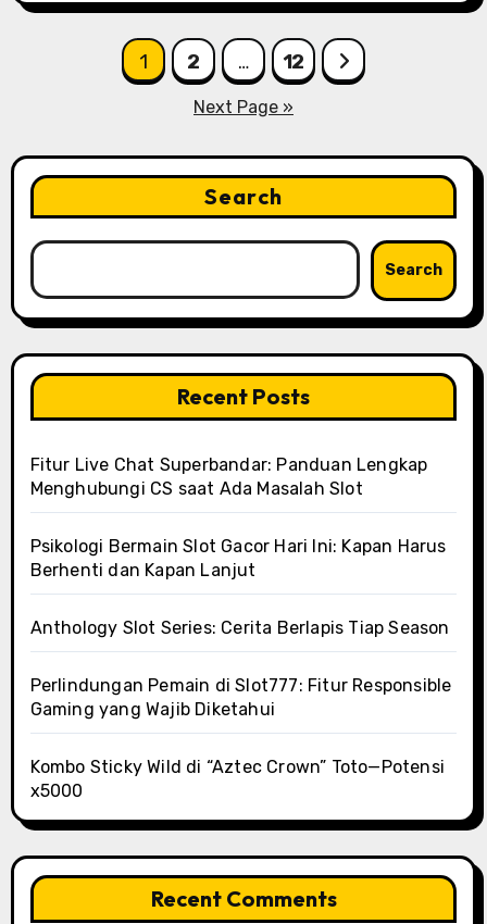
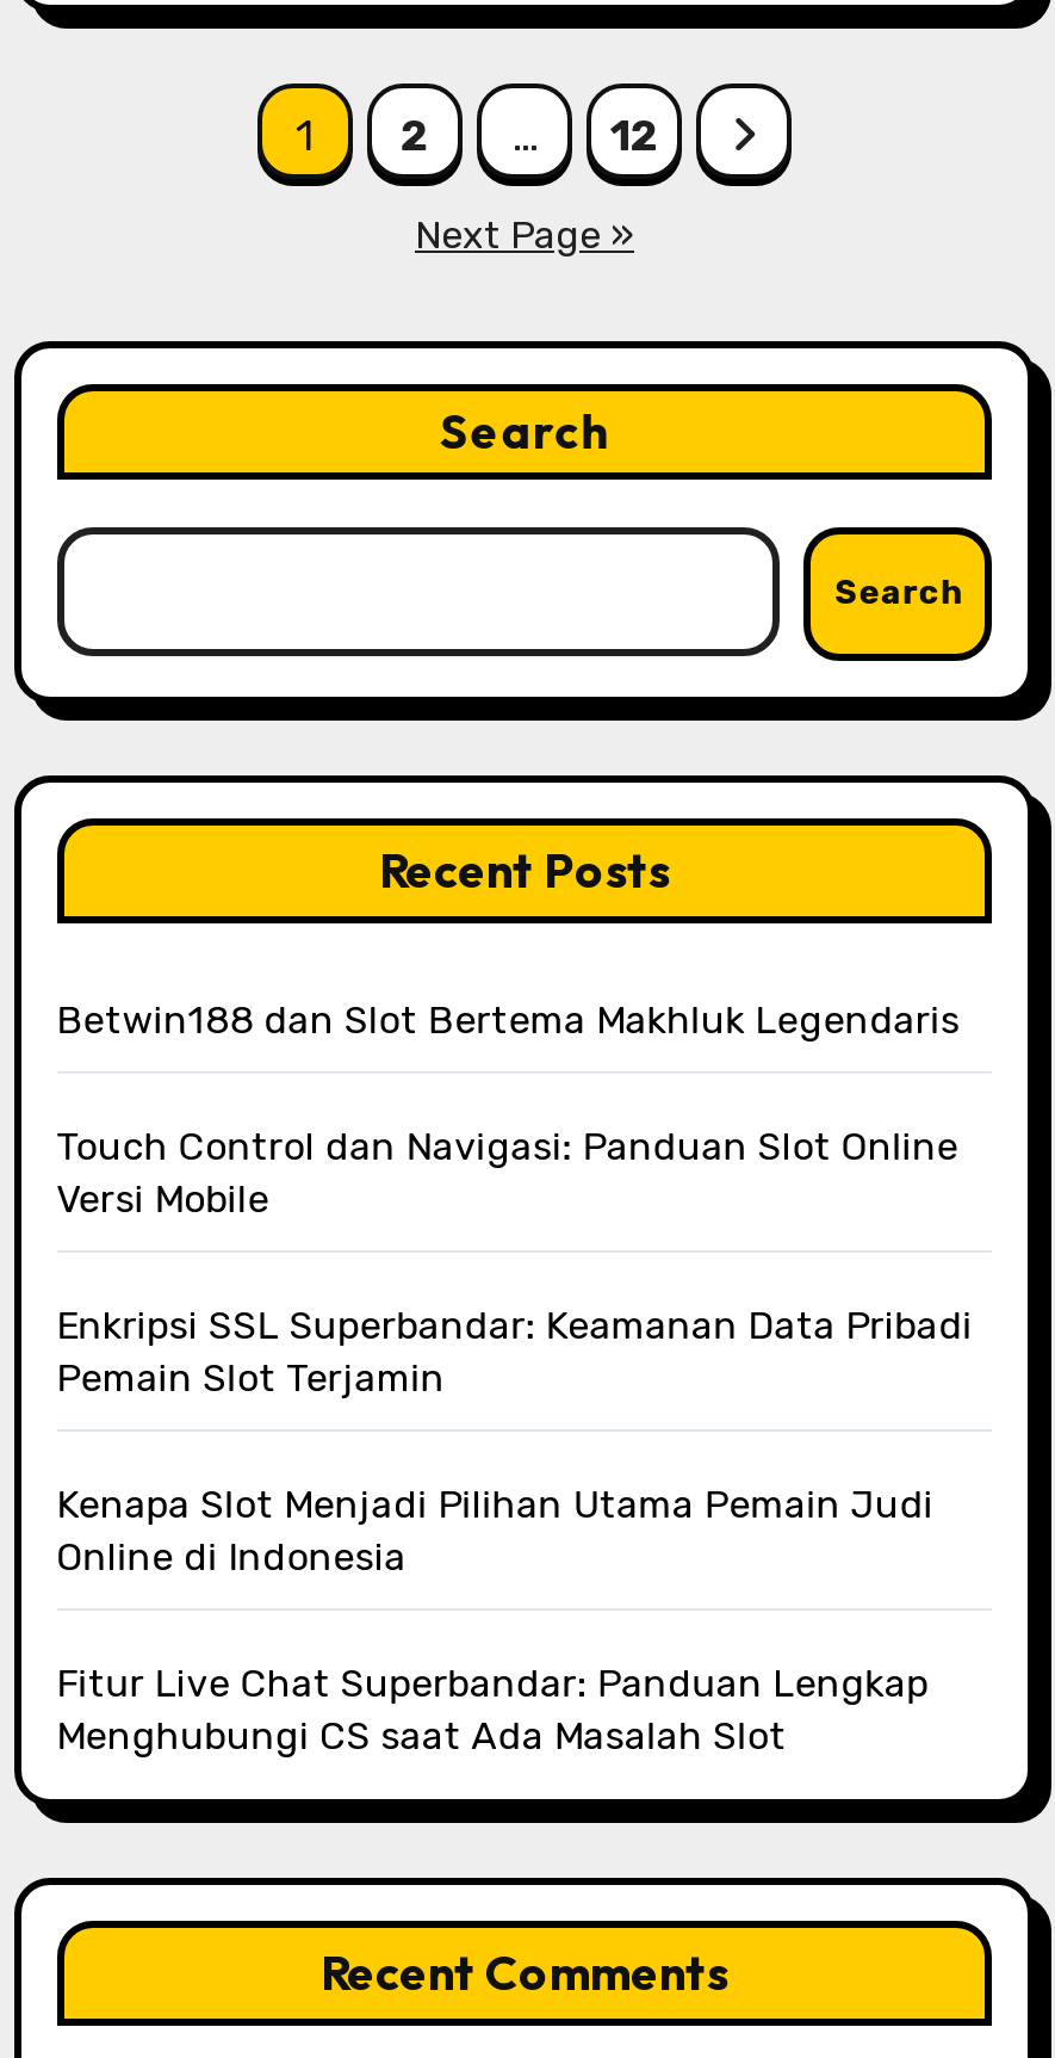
none -> [56,997,973,1580] Betwin188 dan Slot Bertema Makhluk Legendaris | Touch Control dan Navigasi: Panduan Slot Online | Versi Mobile | Enkripsi SSL Superbandar: Keamanan Data Pribadi | Pemain Slot Terjamin | Kenapa Slot Menjadi Pilihan Utama Pemain Judi | Online di Indonesia
moved [30,454,428,499] -> [56,1661,928,1759]: Fitur Live Chat Superbandar: Panduan Lengkap | Menghubungi CS saat Ada Masalah Slot
[30,536,452,801] Psikologi Bermain Slot Gacor Hari Ini: Kapan Harus | Berhenti dan Kapan Lanjut | Anthology Slot Series: Cerita Berlapis Tiap Season | Perlindungan Pemain di Slot777: Fitur Responsible | Gaming yang Wajib Diketahui | Kombo Sticky Wild di “Aztec Crown” Toto—Potensi | x5000 -> none

